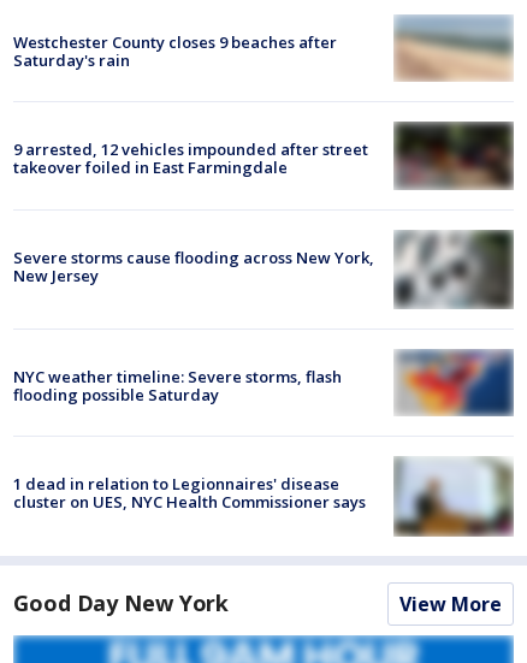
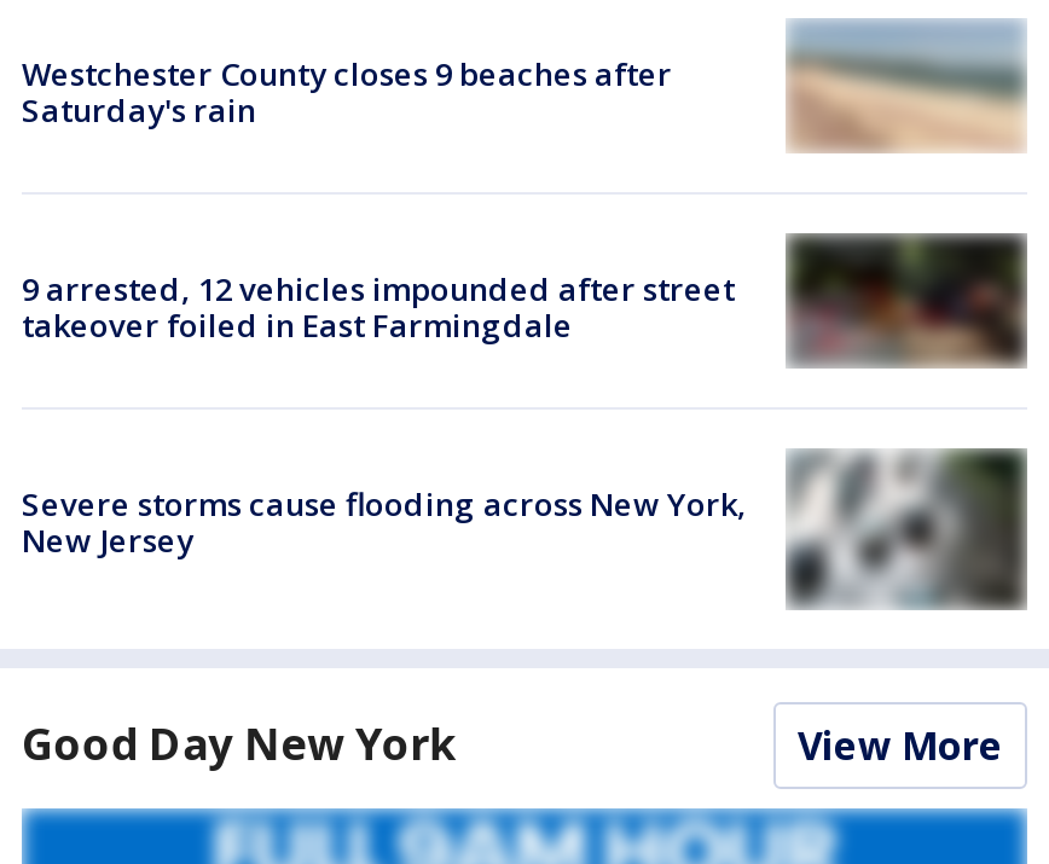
[395,349,514,416] [image] -> none
[13,366,342,406] NYC weather timeline: Severe storms, flash | flooding possible Saturday -> none
[13,457,514,537] [image] | 1 dead in relation to Legionnaires' disease | cluster on UES, NYC Health Commissioner says -> none

